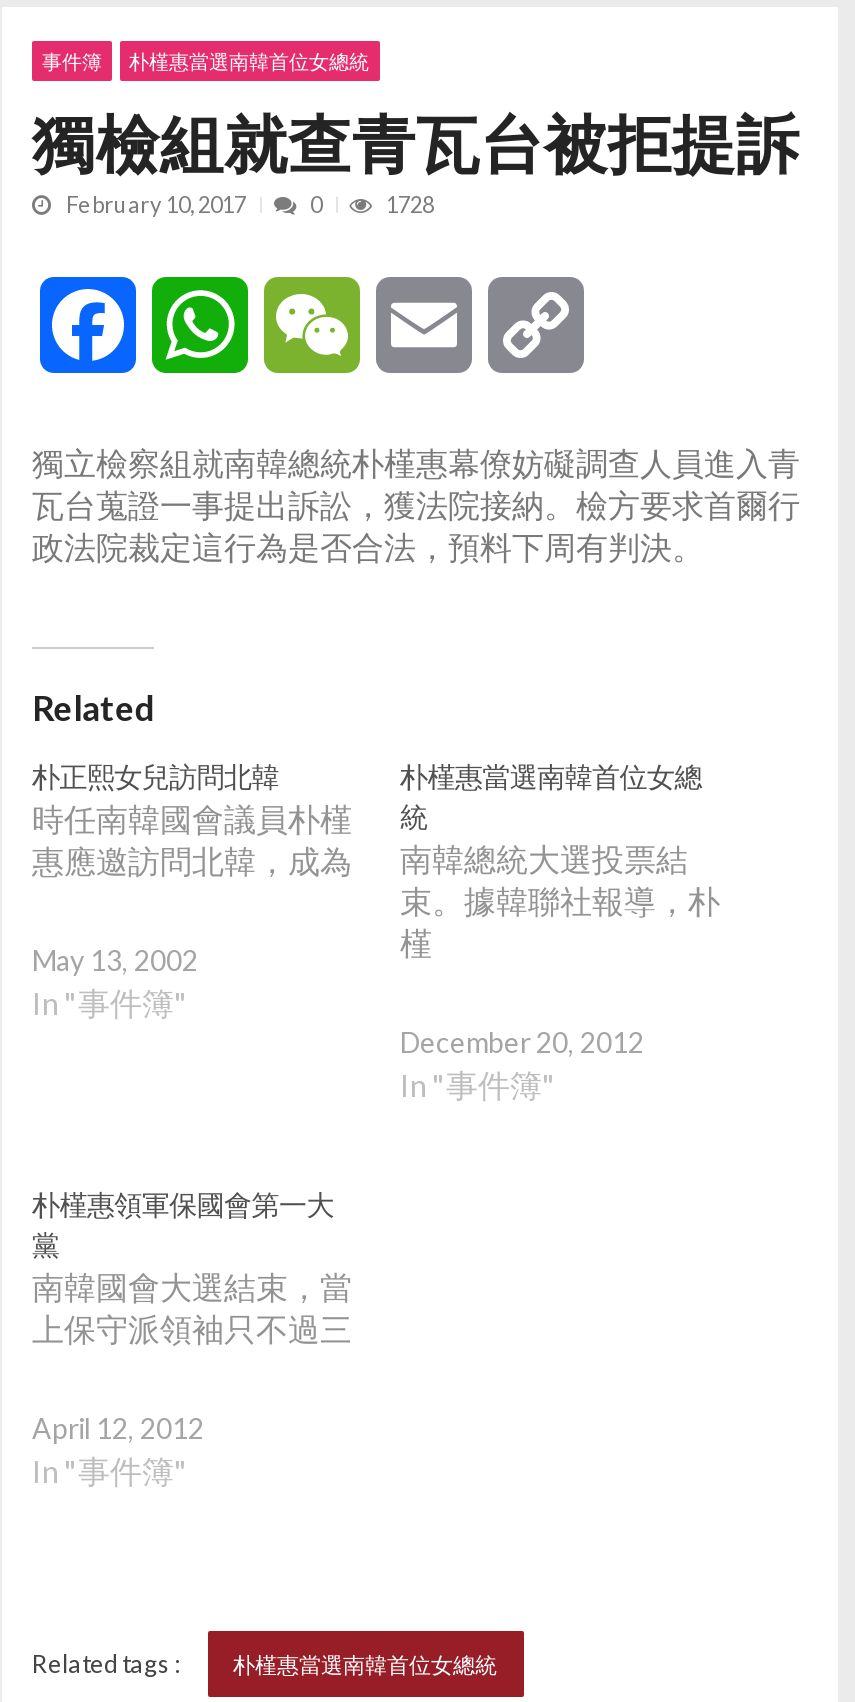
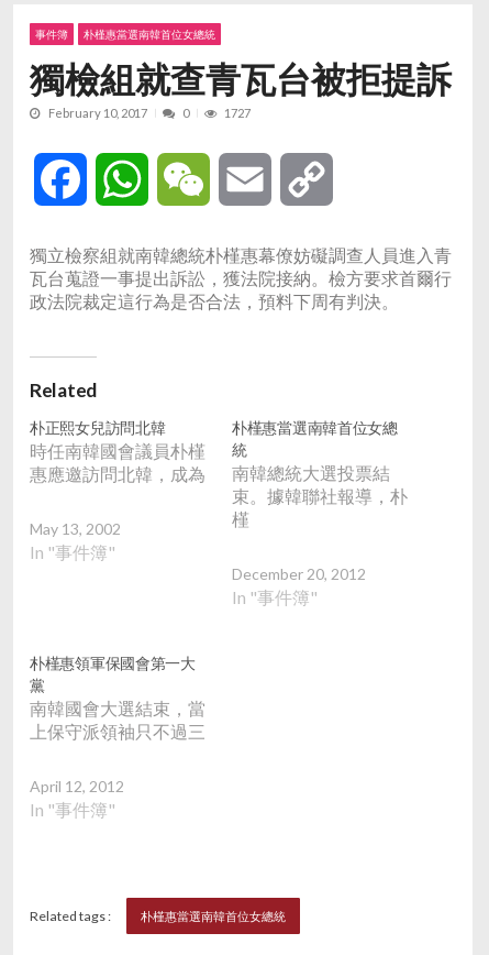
[386,192,434,218] 1728 -> [224,106,251,120] 1727

